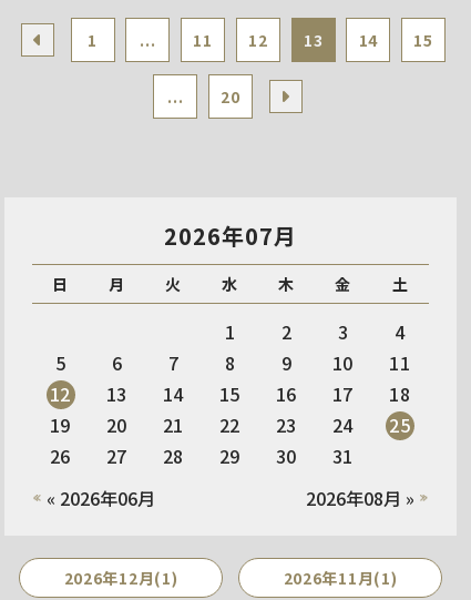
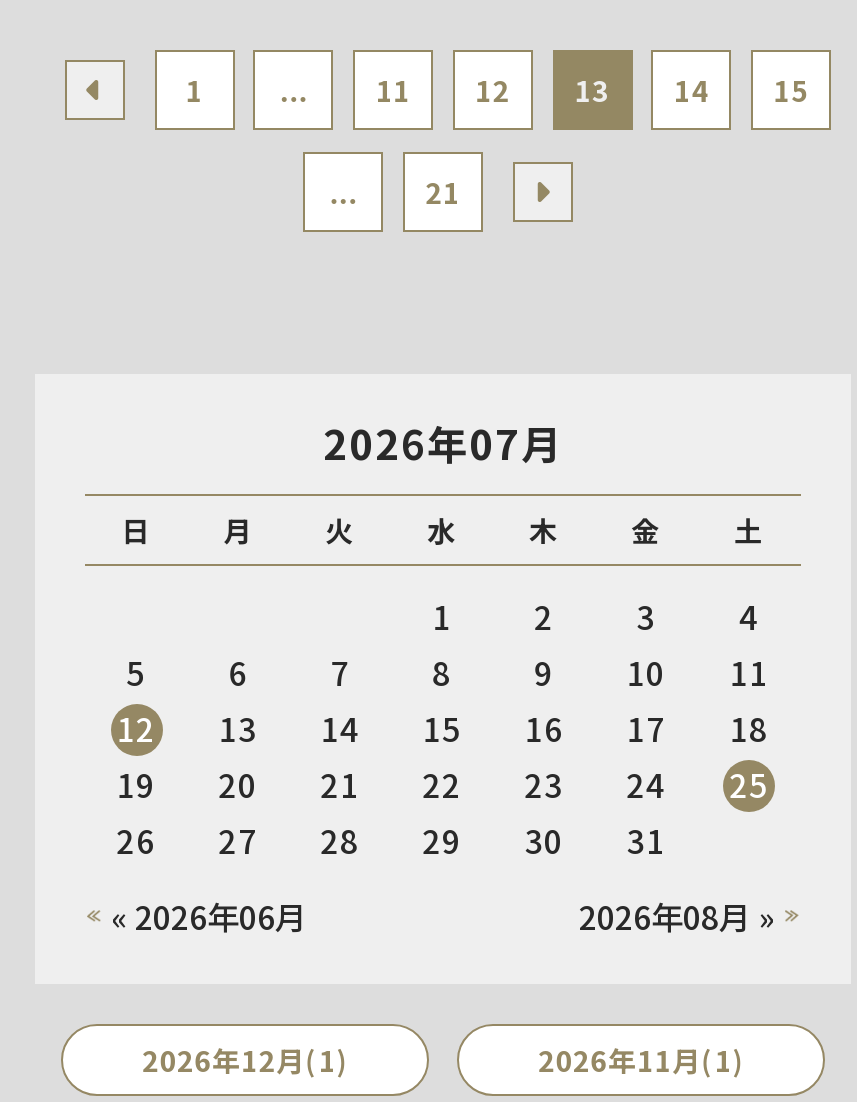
[221,85,240,108] 20 -> [426,172,460,212] 21

